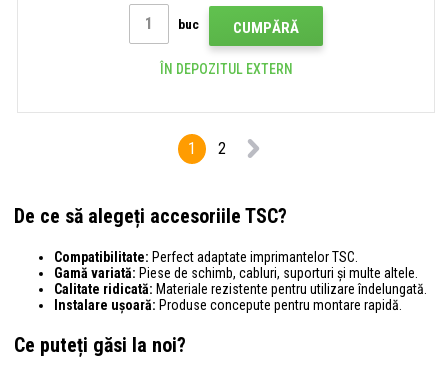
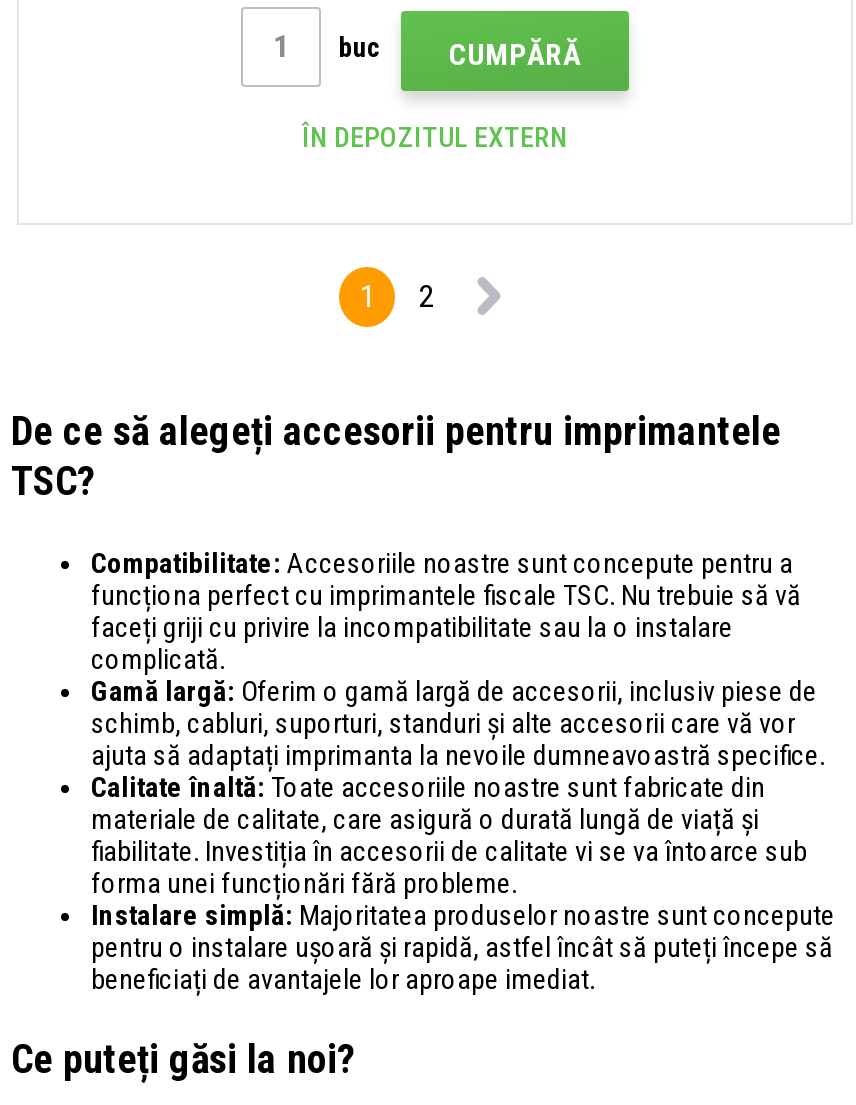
[14,204,287,228] De ce să alegeți accesoriile TSC? -> [11,407,781,505] De ce să alegeți accesorii pentru imprimantele | TSC?
[54,249,427,313] Compatibilitate: Perfect adaptate imprimantelor TSC. | Gamă variată: Piese de schimb, cabluri, suporturi și multe altele. | Calitate ridicată: Materiale rezistente pentru utilizare îndelungată. | Instalare ușoară: Produse concepute pentru montare rapidă. -> [91,547,835,995] Compatibilitate: Accesoriile noastre sunt concepute pentru a | funcționa perfect cu imprimantele fiscale TSC. Nu trebuie să vă | faceți griji cu privire la incompatibilitate sau la o instalare | complicată. | Gamă largă: Oferim o gamă largă de accesorii, inclusiv piese de | schimb, cabluri, suporturi, standuri și alte accesorii care vă vor | ajuta să adaptați imprimanta la nevoile dumneavoastră specifice. | Calitate înaltă: Toate accesoriile noastre sunt fabricate din | materiale de calitate, care asigură o durată lungă de viață și | fiabilitate. Investiția în accesorii de calitate vi se va întoarce sub | forma unei funcționări fără probleme. | Instalare simplă: Majoritatea produselor noastre sunt concepute | pentru o instalare ușoară și rapidă, astfel încât să puteți începe să | beneficiați de avantajele lor aproape imediat.

